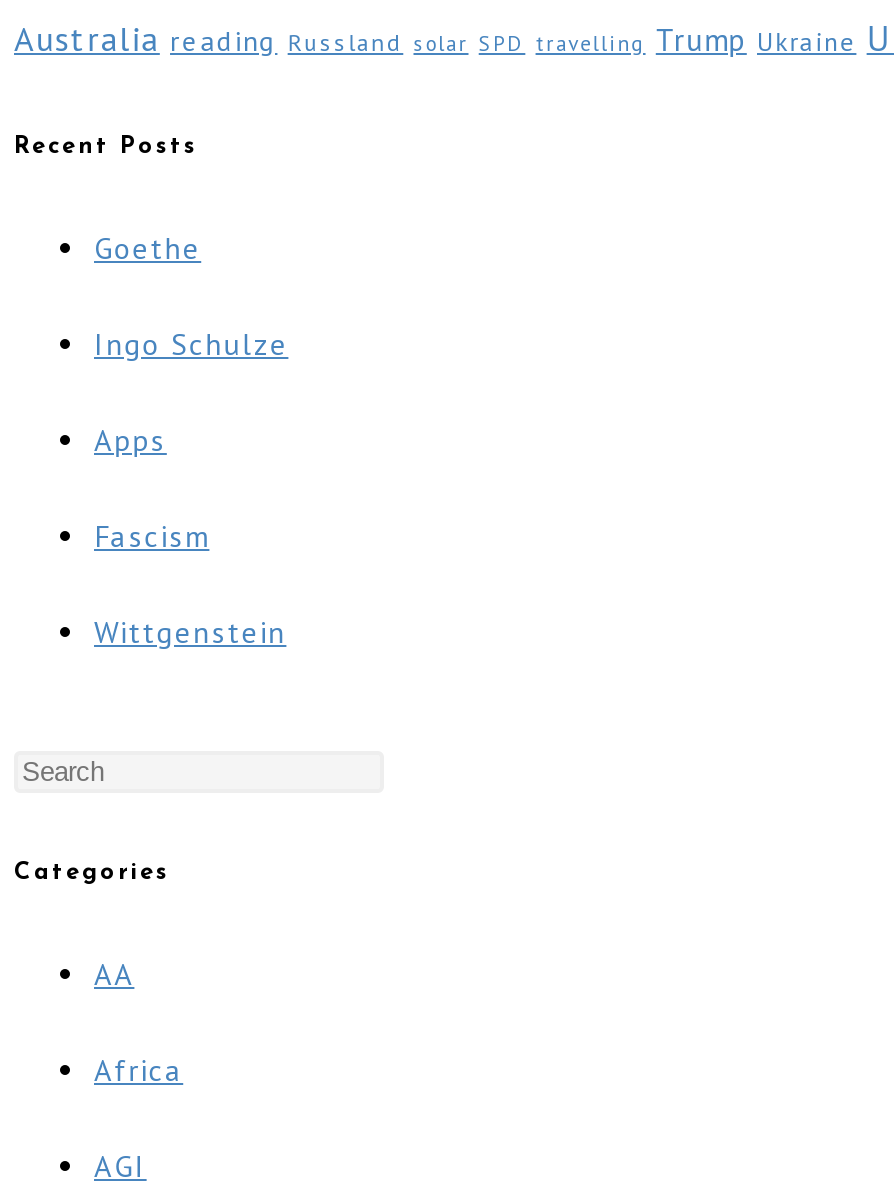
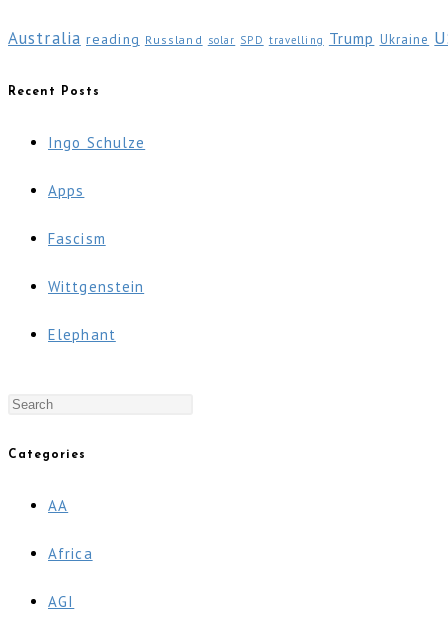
[94,228,201,266] Goethe -> none
moved [94,324,288,650] -> [48,132,145,295]: Ingo Schulze | Apps | Fascism | Wittgenstein
none -> [48,324,116,343] Elephant

